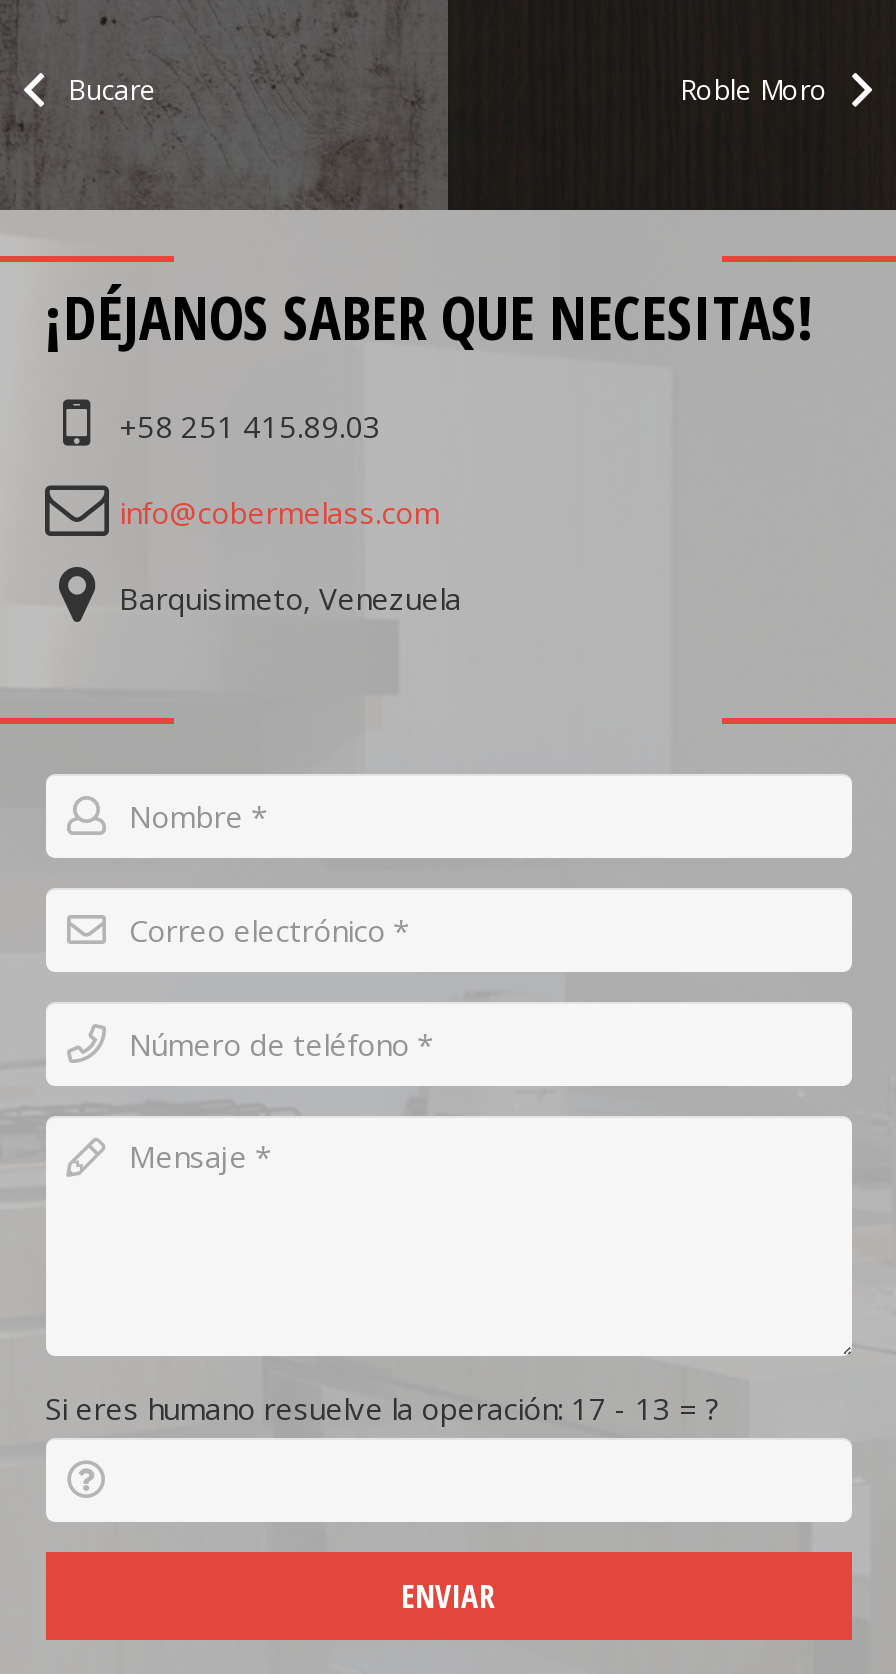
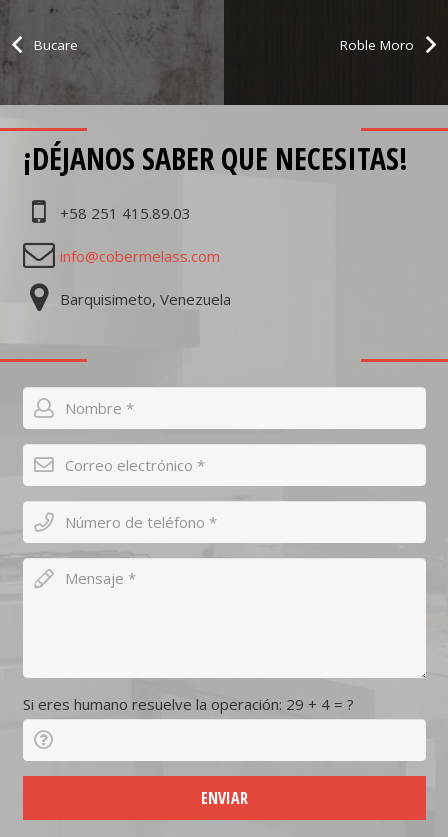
[45,1387,719,1427] Si eres humano resuelve la operación: 17 - 13 = ? -> [22,693,353,713] Si eres humano resuelve la operación: 29 + 4 = ?

